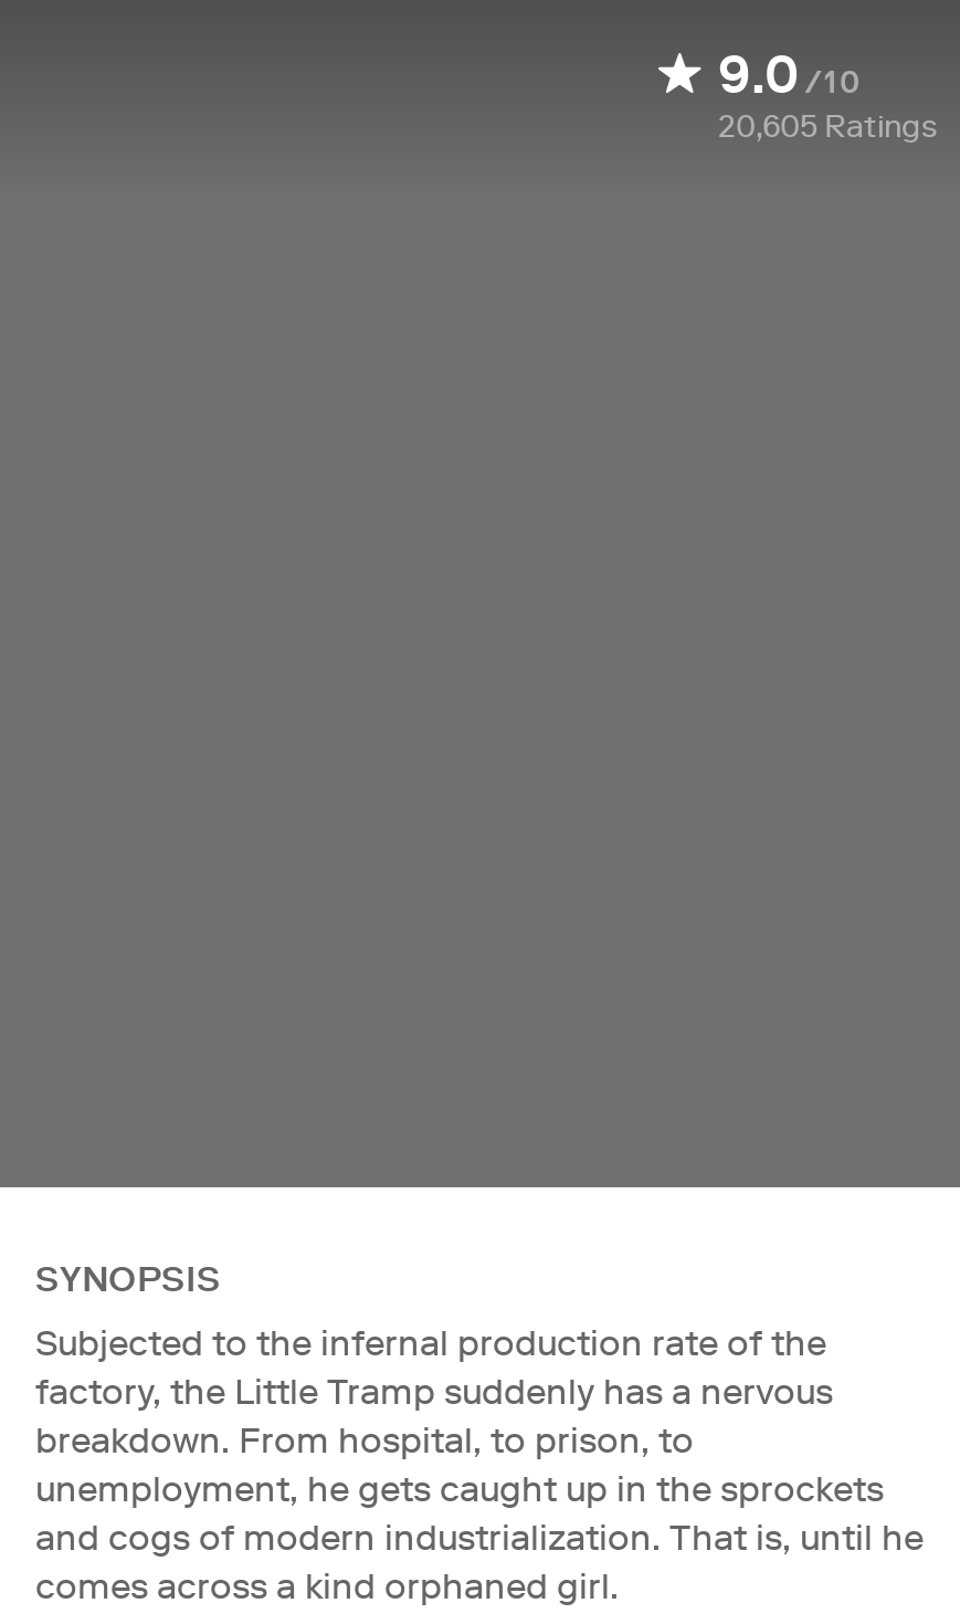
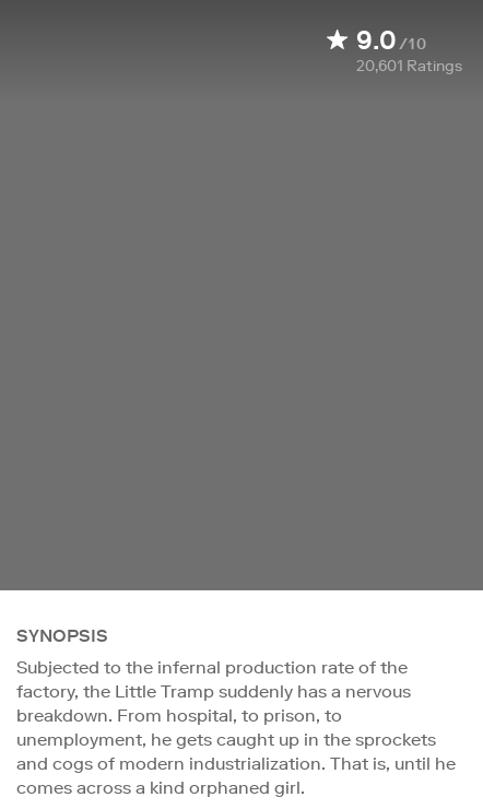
[718,106,937,146] 20,605 Ratings -> [356,56,462,75] 20,601 Ratings

